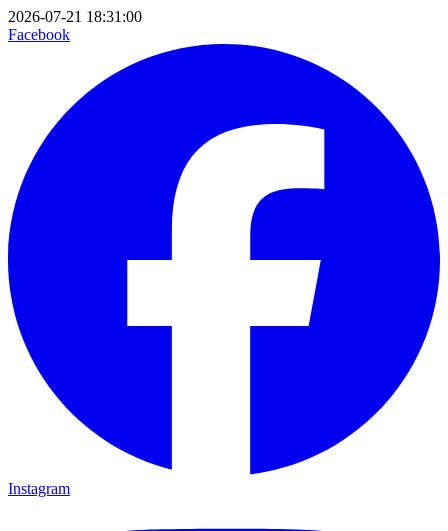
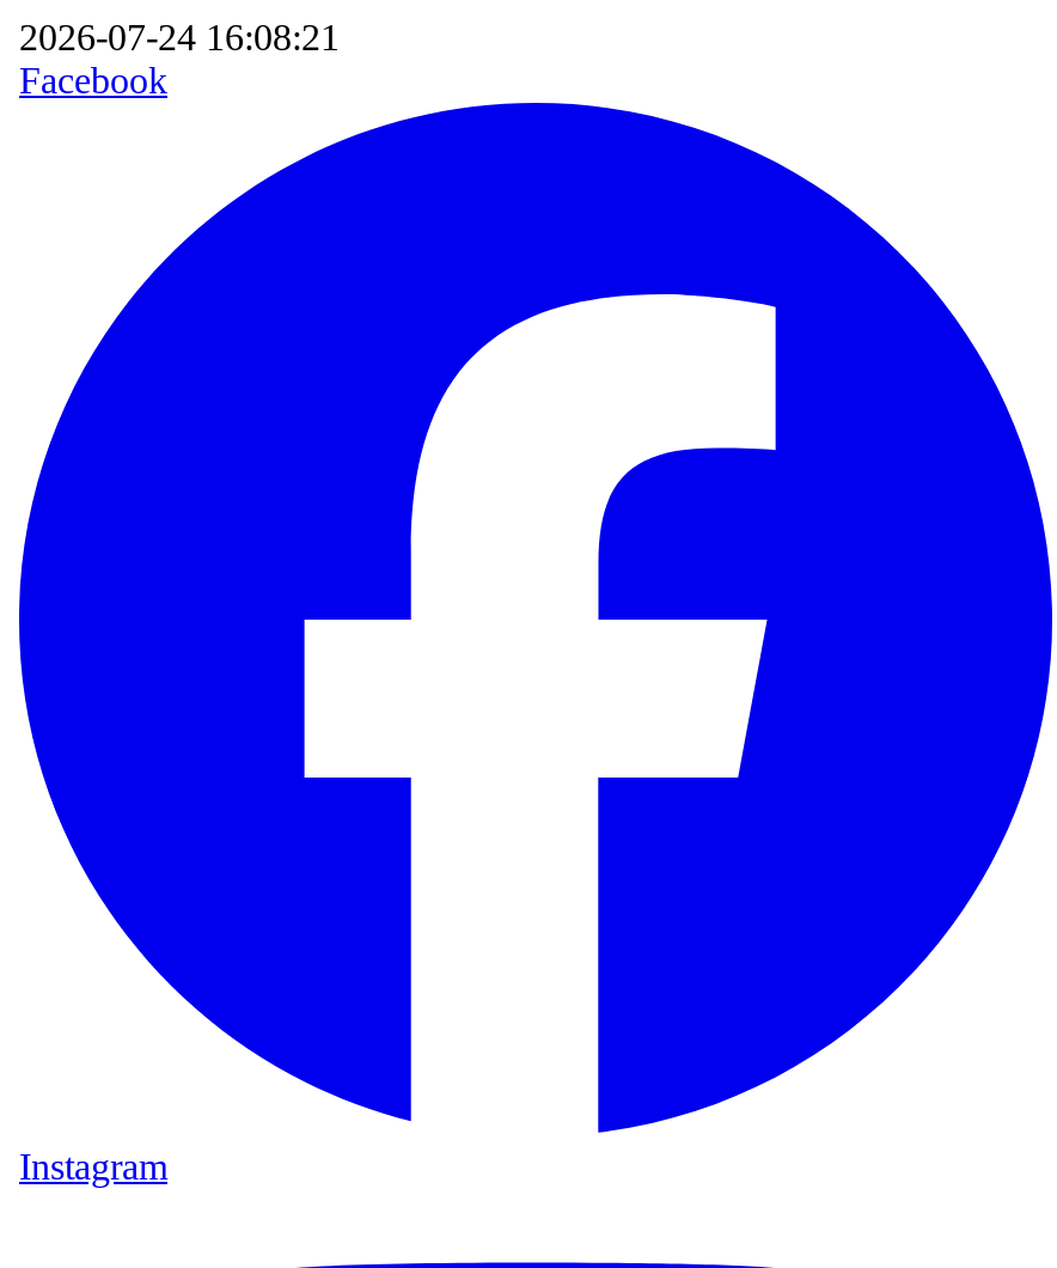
[8,8,142,25] 2026-07-21 18:31:00 -> [19,17,340,57] 2026-07-24 16:08:21

